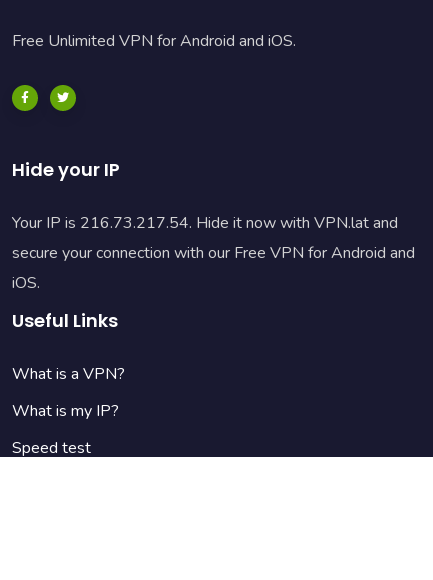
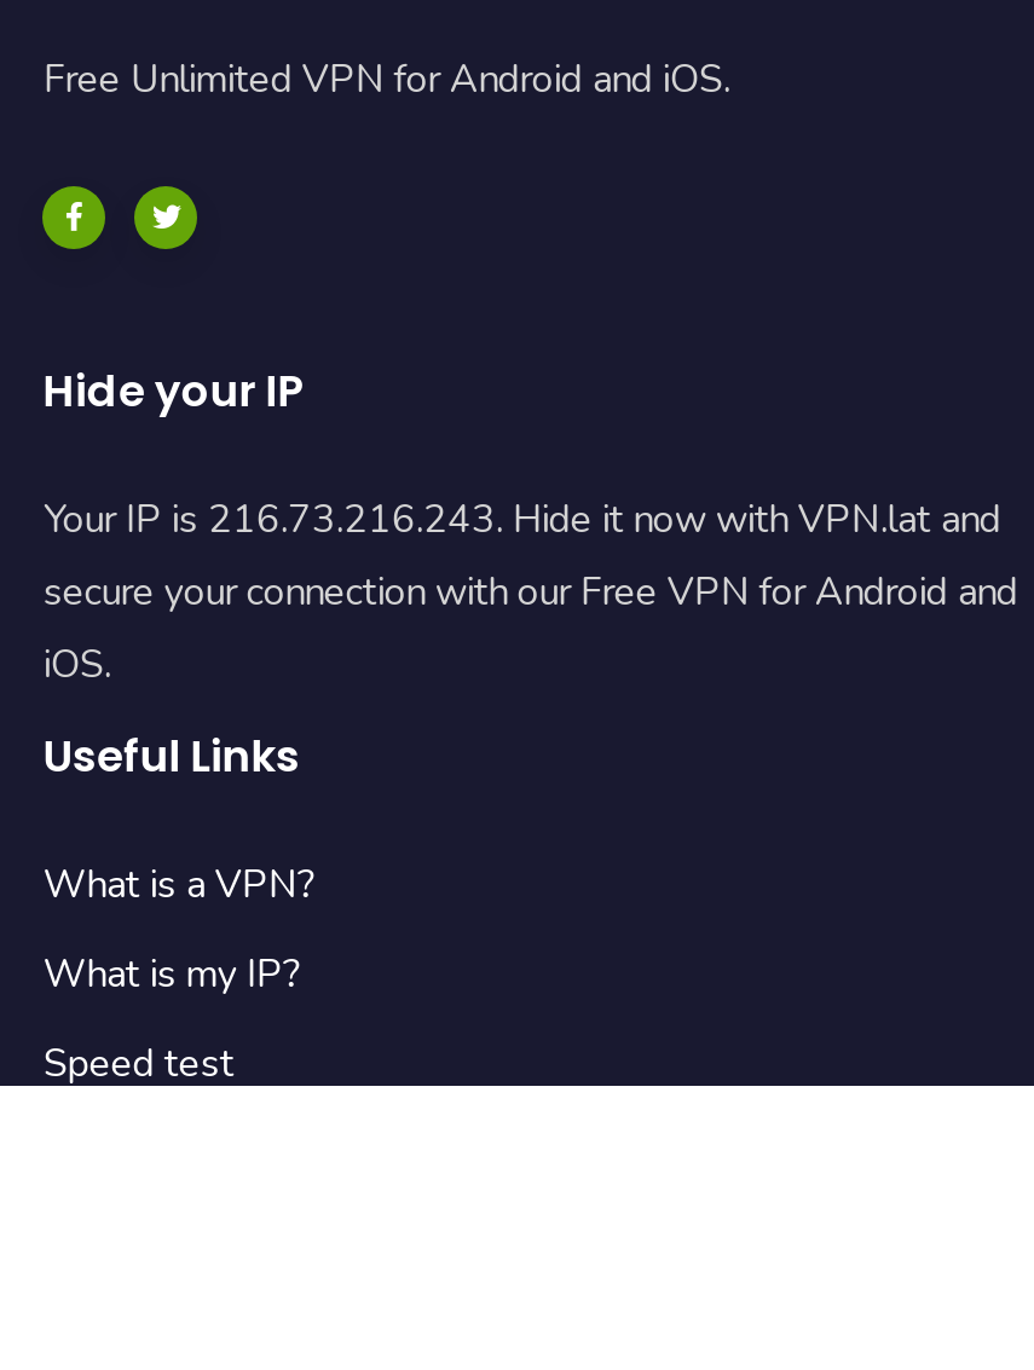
[12,211,398,233] Your IP is 216.73.217.54. Hide it now with VPN.lat and -> [43,492,1001,545] Your IP is 216.73.216.243. Hide it now with VPN.lat and

